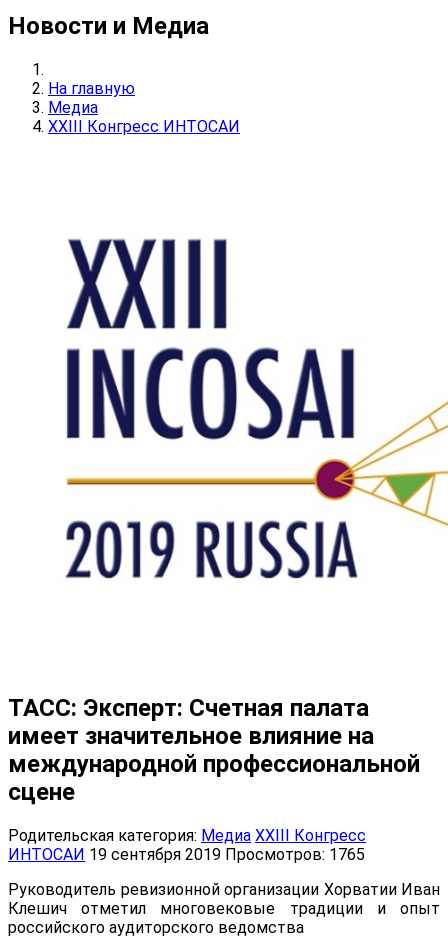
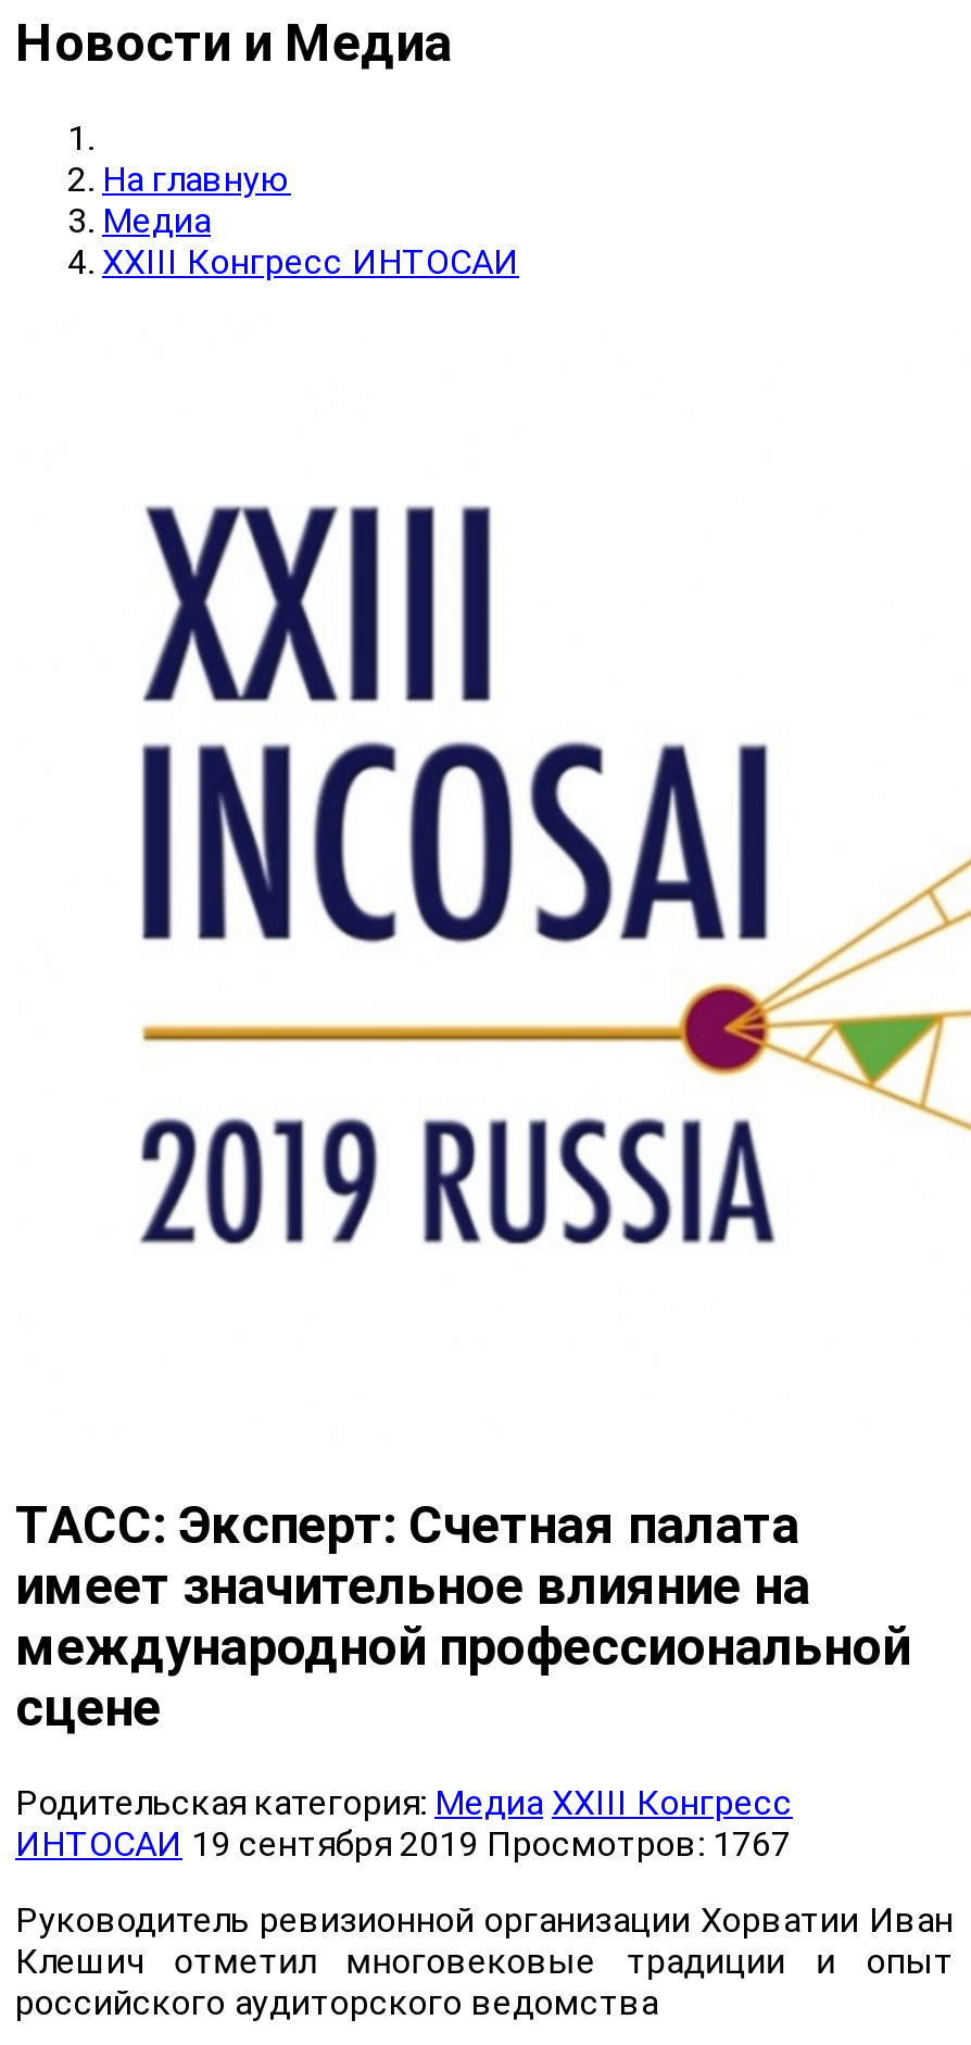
[8,845,365,864] ИНТОСАИ 19 сентября 2019 Просмотров: 1765 -> [15,1822,791,1864] ИНТОСАИ 19 сентября 2019 Просмотров: 1767

